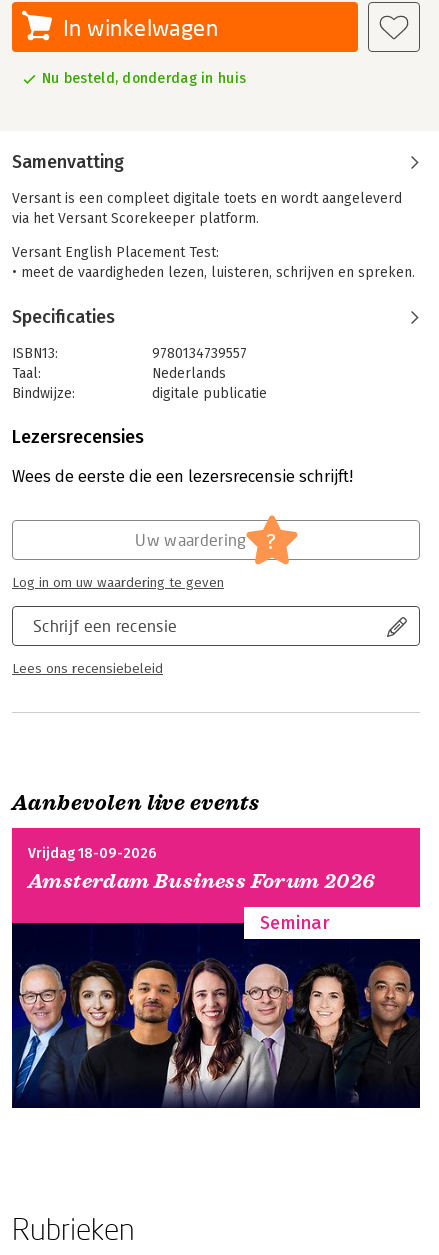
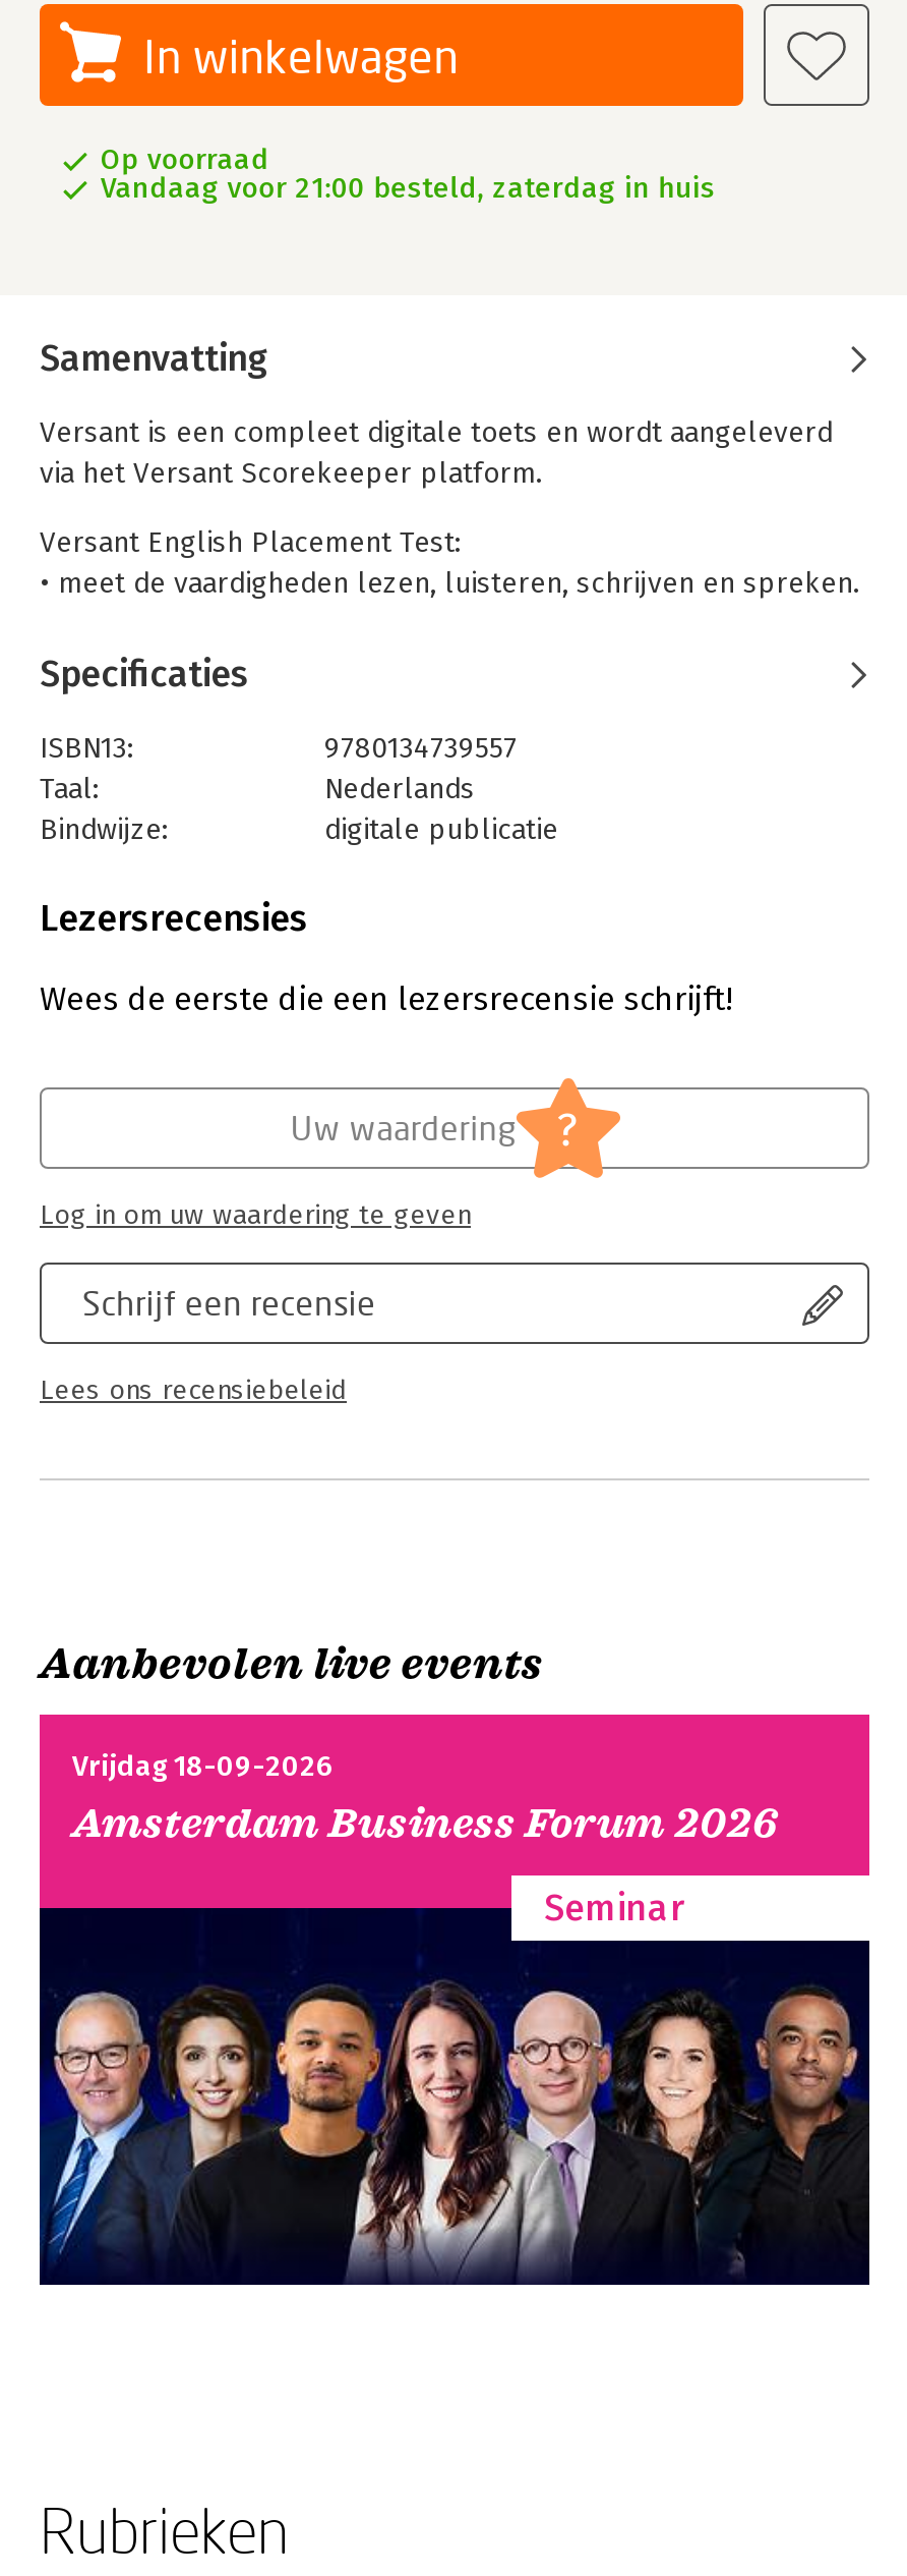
[42,70,246,87] Nu besteld, donderdag in huis -> [101,143,715,206] Op voorraad | Vandaag voor 21:00 besteld, zaterdag in huis

